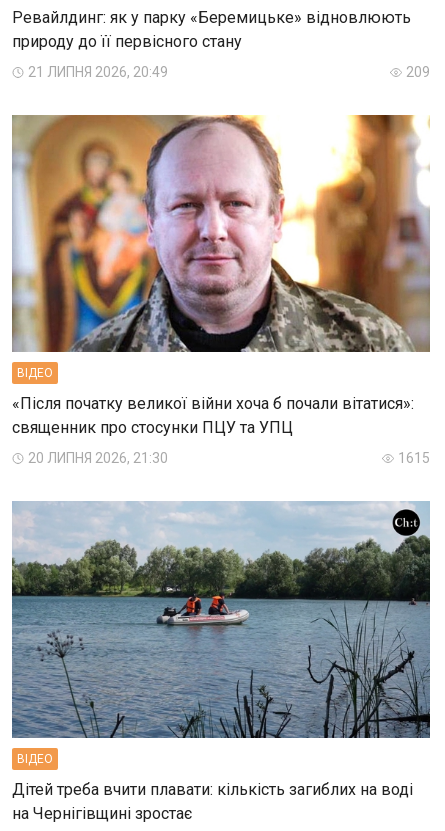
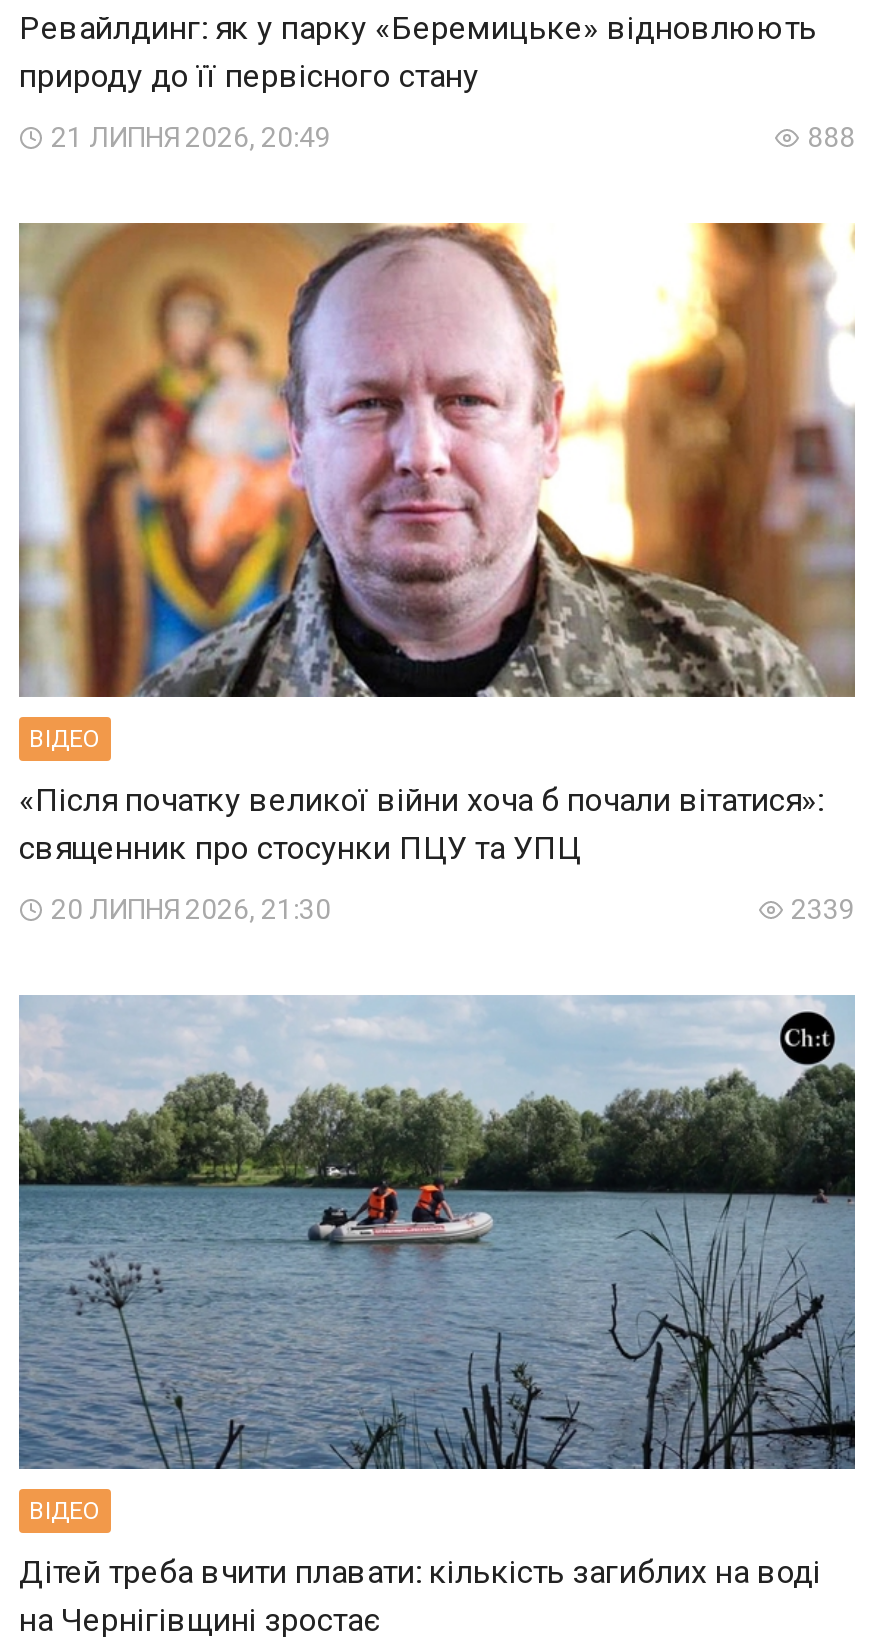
[406,64,430,80] 209 -> [807,122,855,154] 888
[398,450,430,466] 1615 -> [791,893,855,925] 2339

